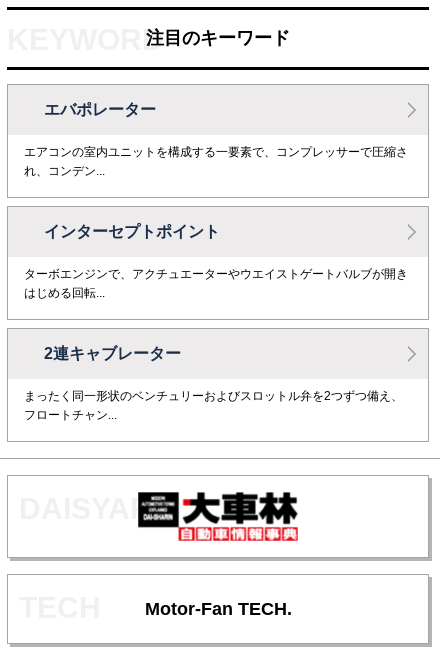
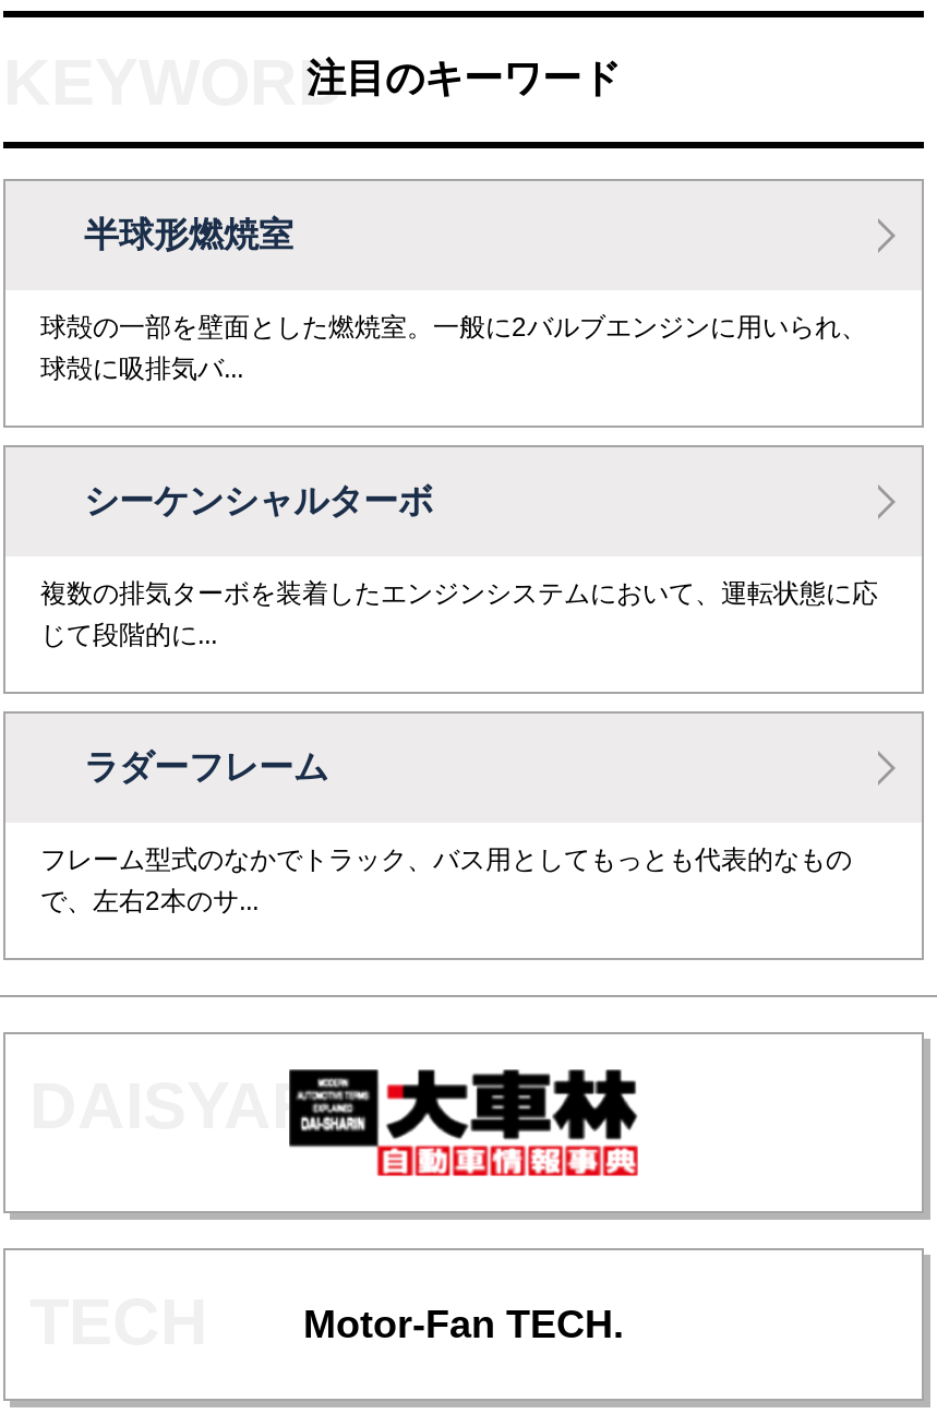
[44,101,156,118] エバポレーター -> [84,217,293,254] 半球形燃焼室
[24,145,408,178] エアコンの室内ユニットを構成する一要素で、コンプレッサーで圧縮さ | れ、コンデン... -> [40,313,867,385] 球殻の一部を壁面とした燃焼室。一般に2バルブエンジンに用いられ、 | 球殻に吸排気バ...
[44,223,220,240] インターセプトポイント -> [84,483,433,520] シーケンシャルターボ
[24,267,408,300] ターボエンジンで、アクチュエーターやウエイストゲートバルブが開き | はじめる回転... -> [40,579,878,651] 複数の排気ターボを装着したエンジンシステムにおいて、運転状態に応 | じて段階的に...
[44,345,181,362] 2連キャブレーター -> [84,749,328,786] ラダーフレーム
[24,389,403,422] まったく同一形状のベンチュリーおよびスロットル弁を2つずつ備え、 | フロートチャン... -> [40,845,852,917] フレーム型式のなかでトラック、バス用としてもっとも代表的なもの | で、左右2本のサ...

